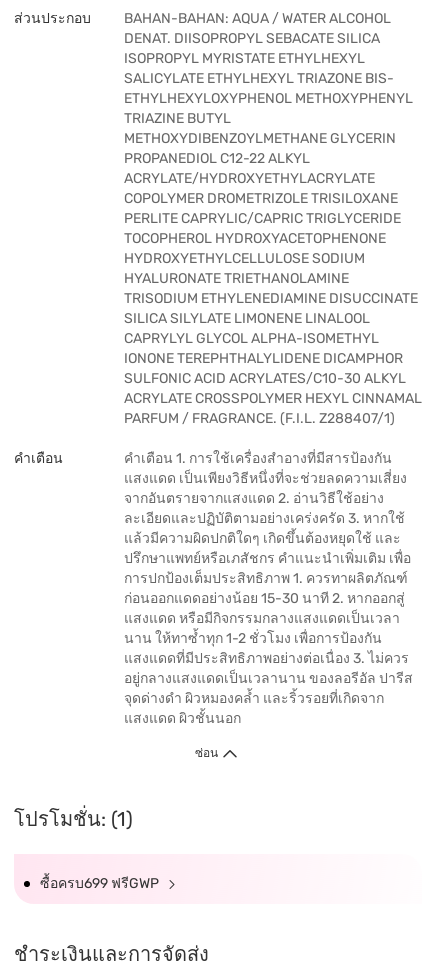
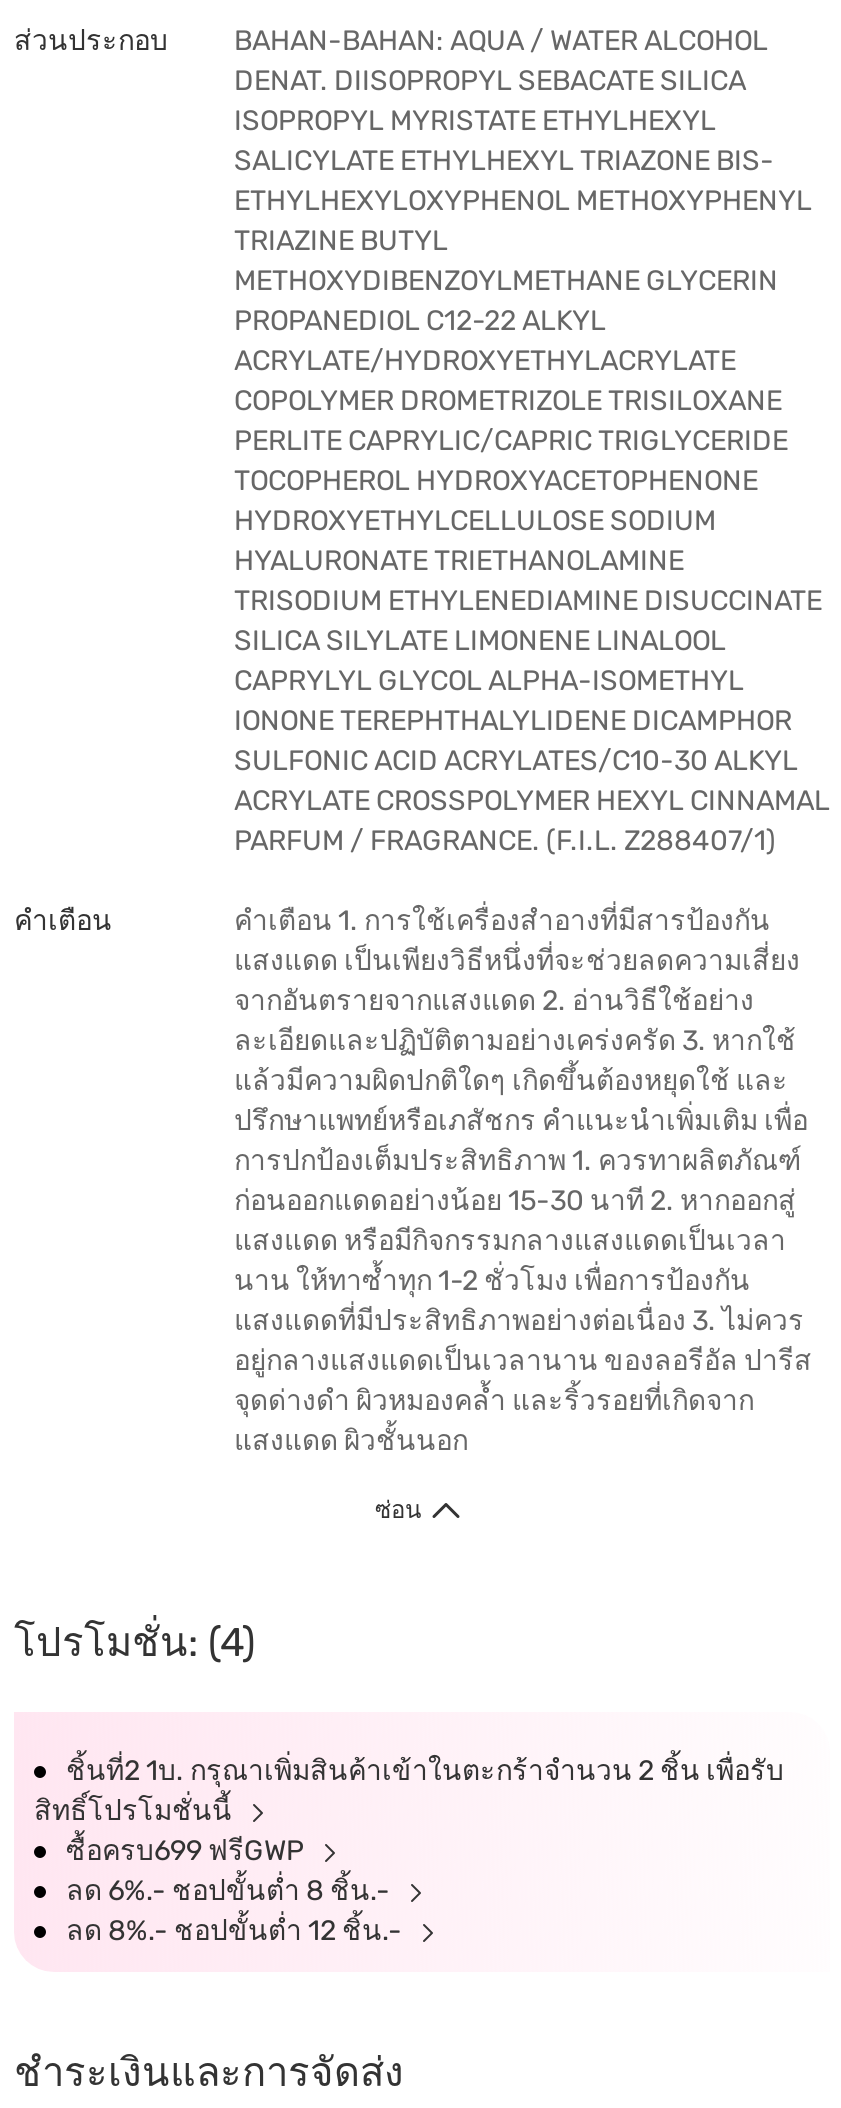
[14,807,133,831] โปรโมชั่น: (1) -> [14,1618,784,1828] โปรโมชั่น: (4) | ชิ้นที่2 1บ. กรุณาเพิ่มสินค้าเข้าในตะกร้าจำนวน 2 ชิ้น เพื่อรับ | สิทธิ์โปรโมชั่นนี้
none -> [66,1874,408,1948] ลด 6%.- ชอปขั้นต่ำ 8 ชิ้น.- | ลด 8%.- ชอปขั้นต่ำ 12 ชิ้น.-

